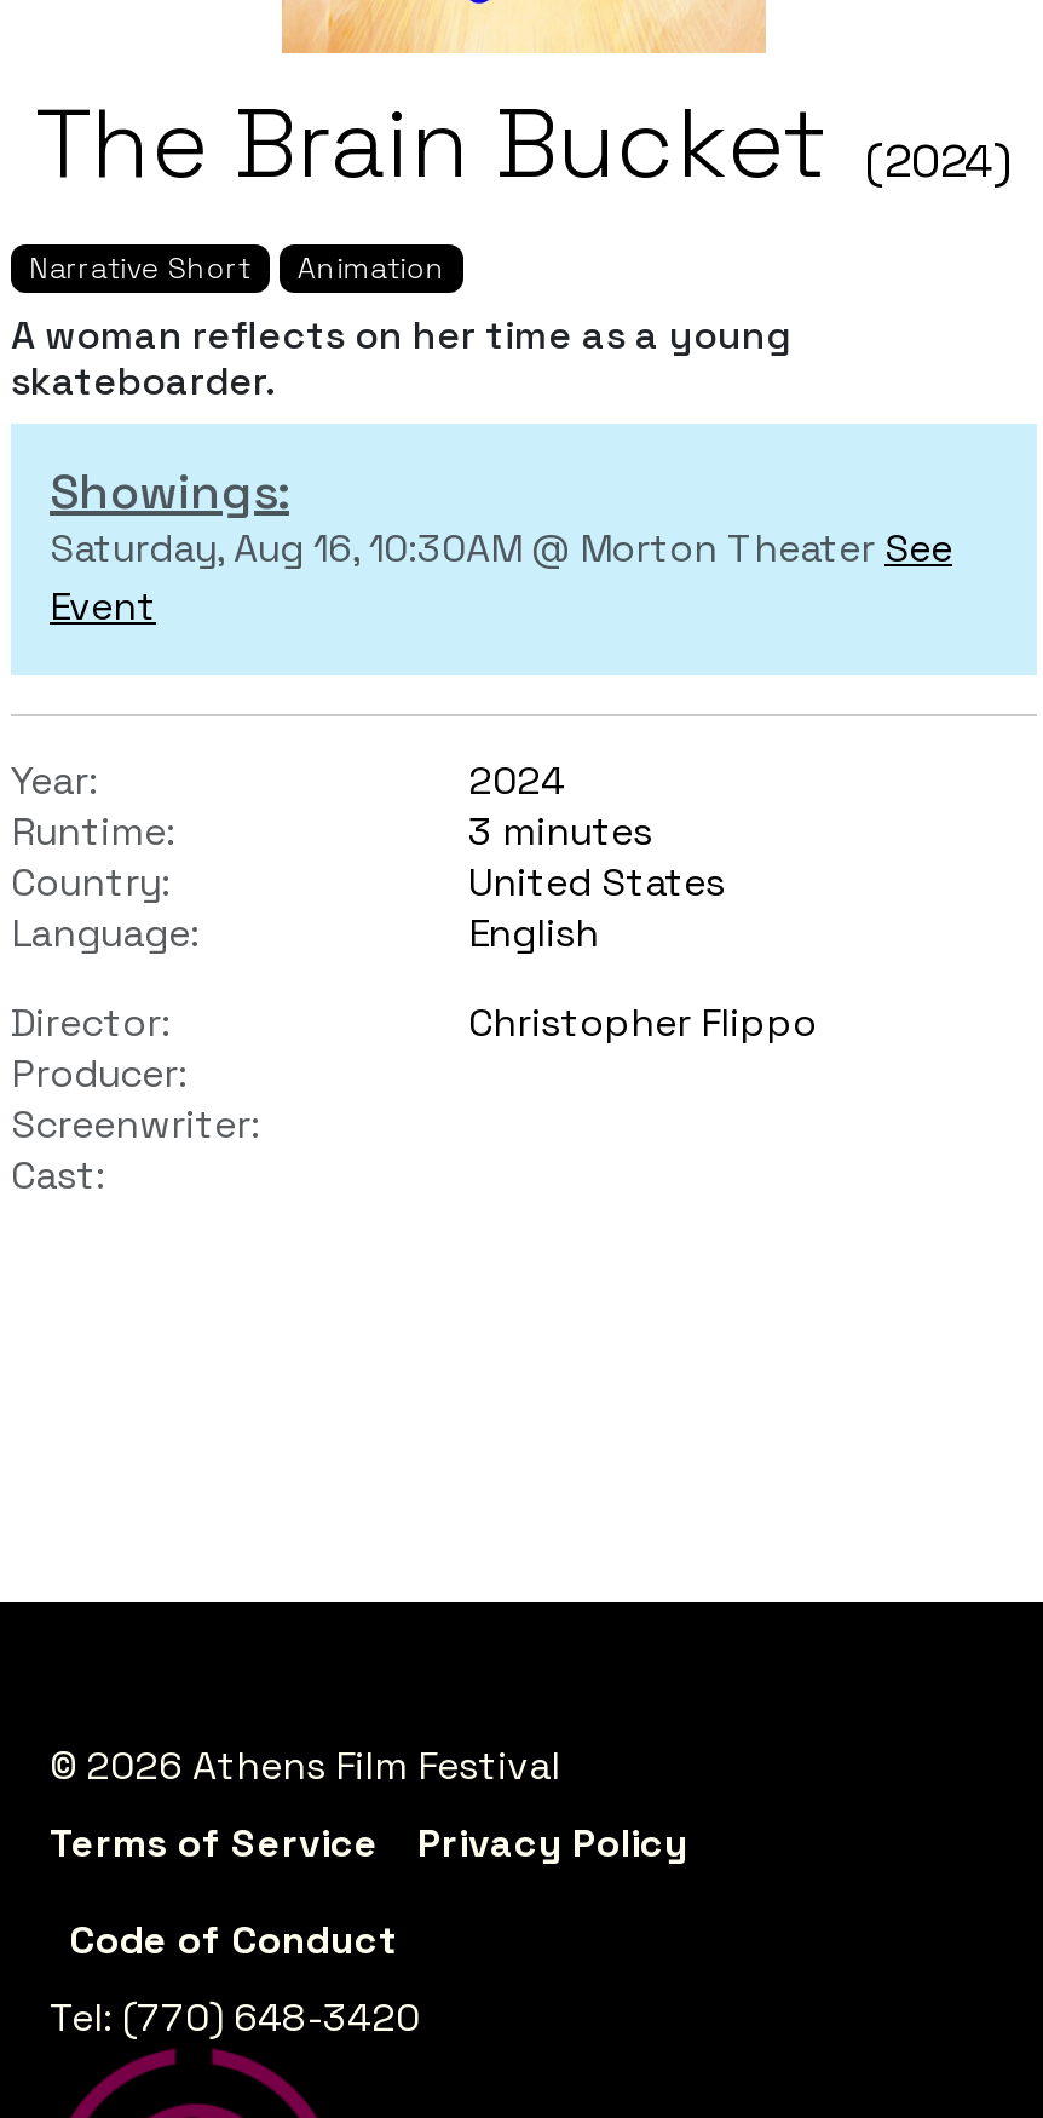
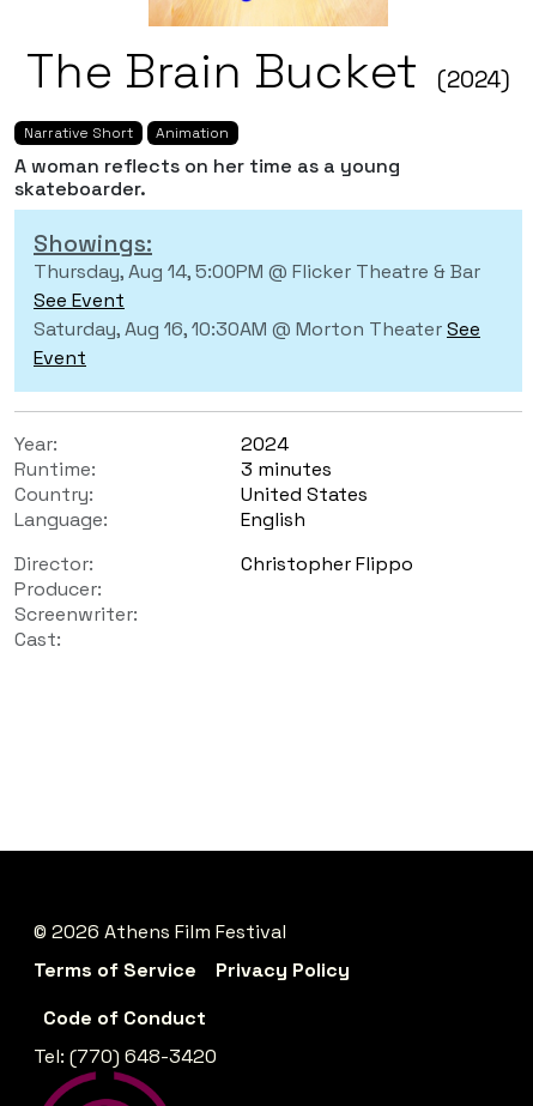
none -> [34,259,480,313] Thursday, Aug 14, 5:00PM @ Flicker Theatre & Bar | See Event

